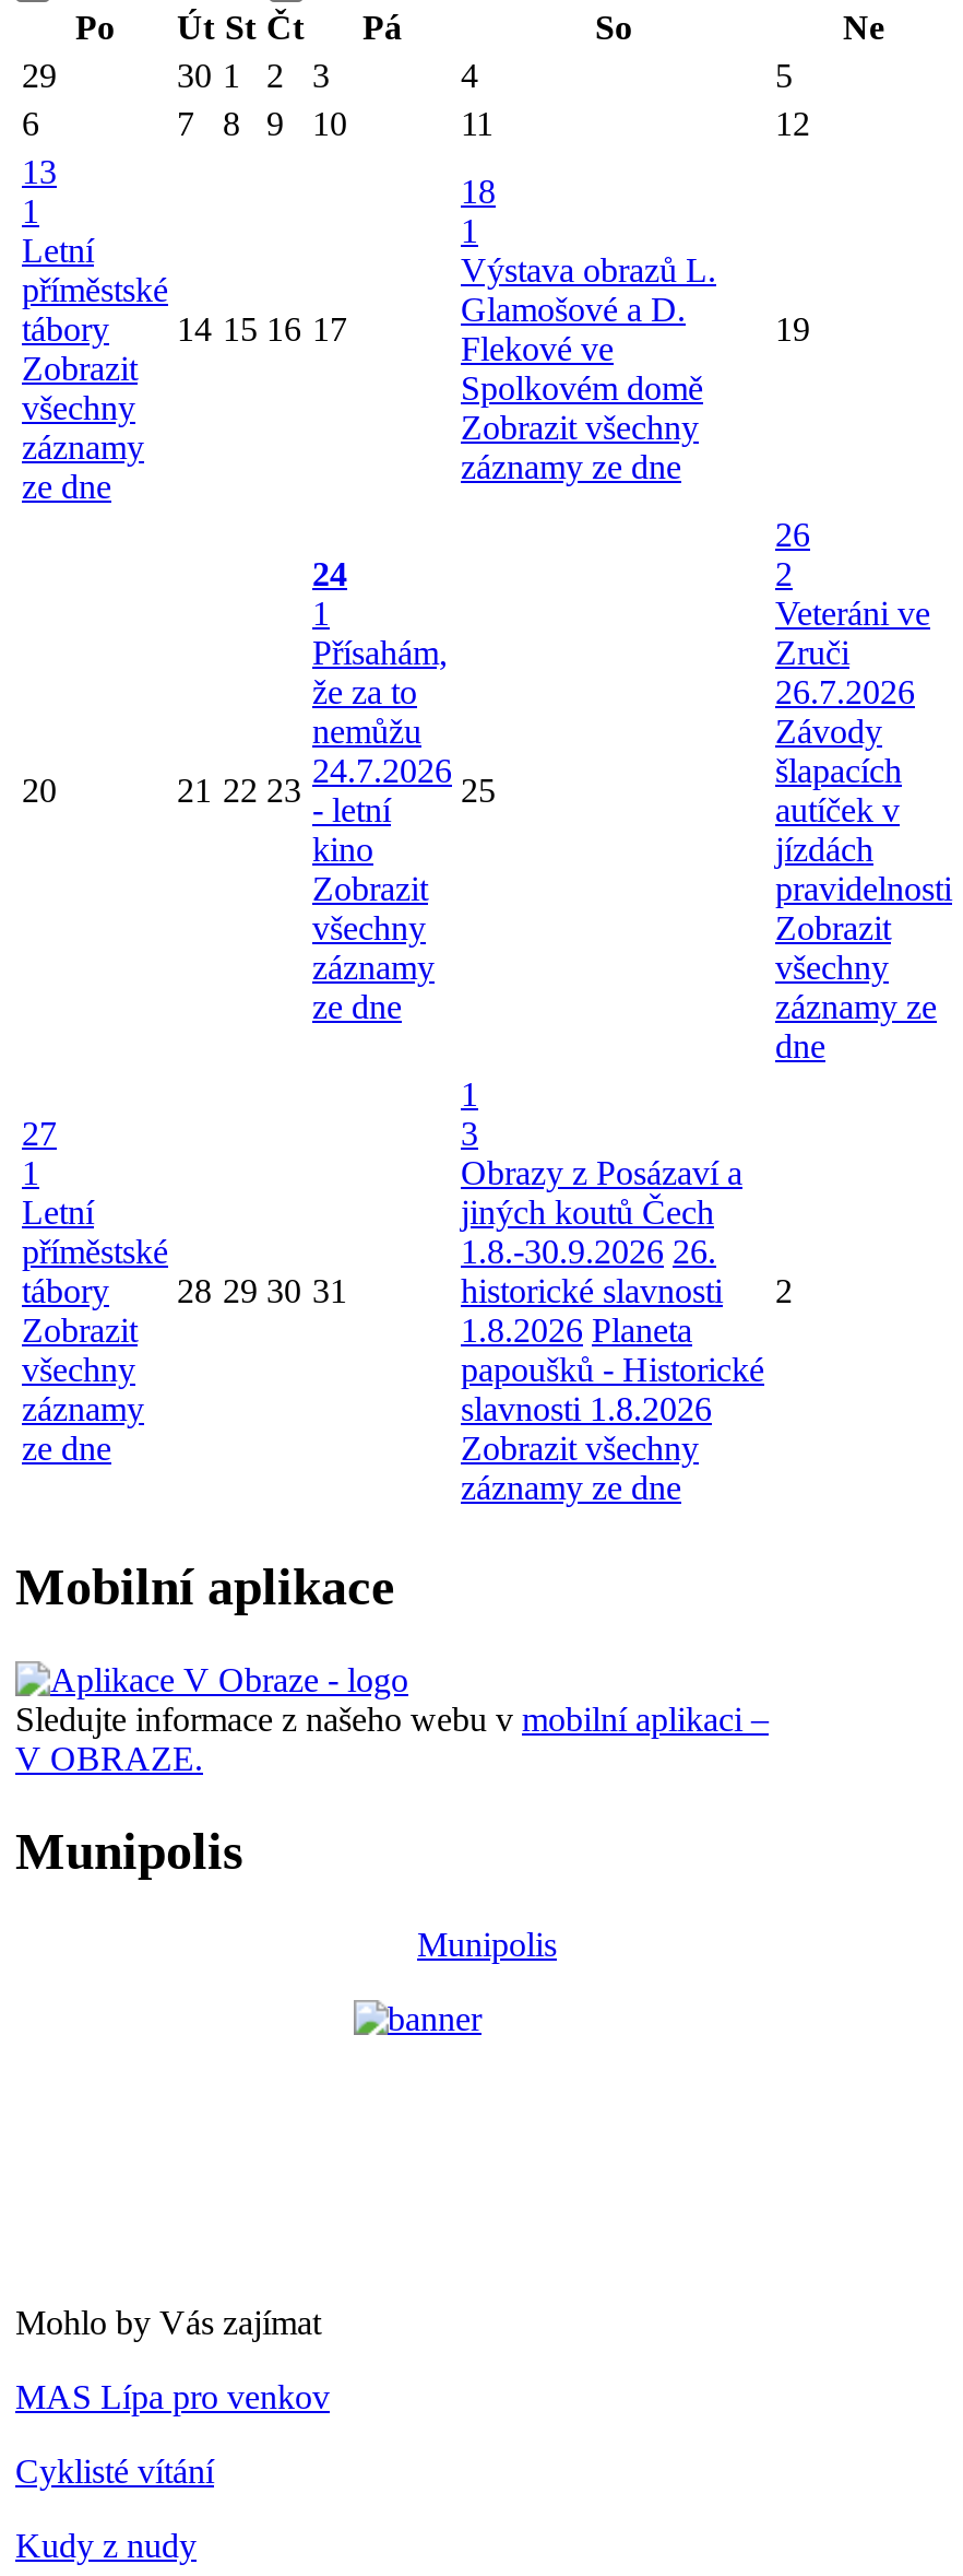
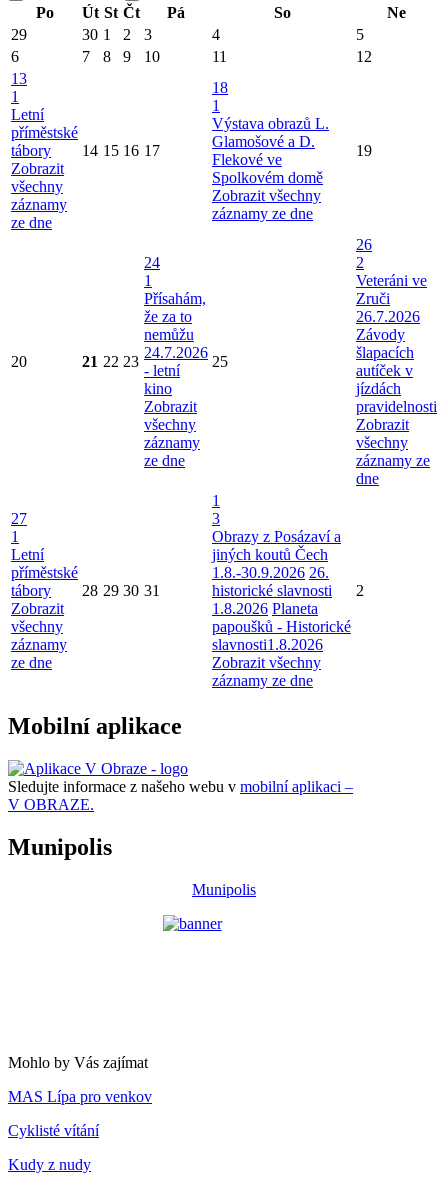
[461,1390,712,1428] slavnosti 1.8.2026 -> [212,636,323,653] slavnosti1.8.2026

